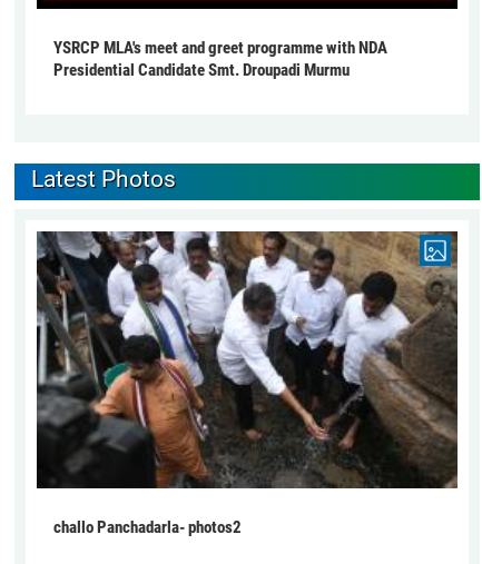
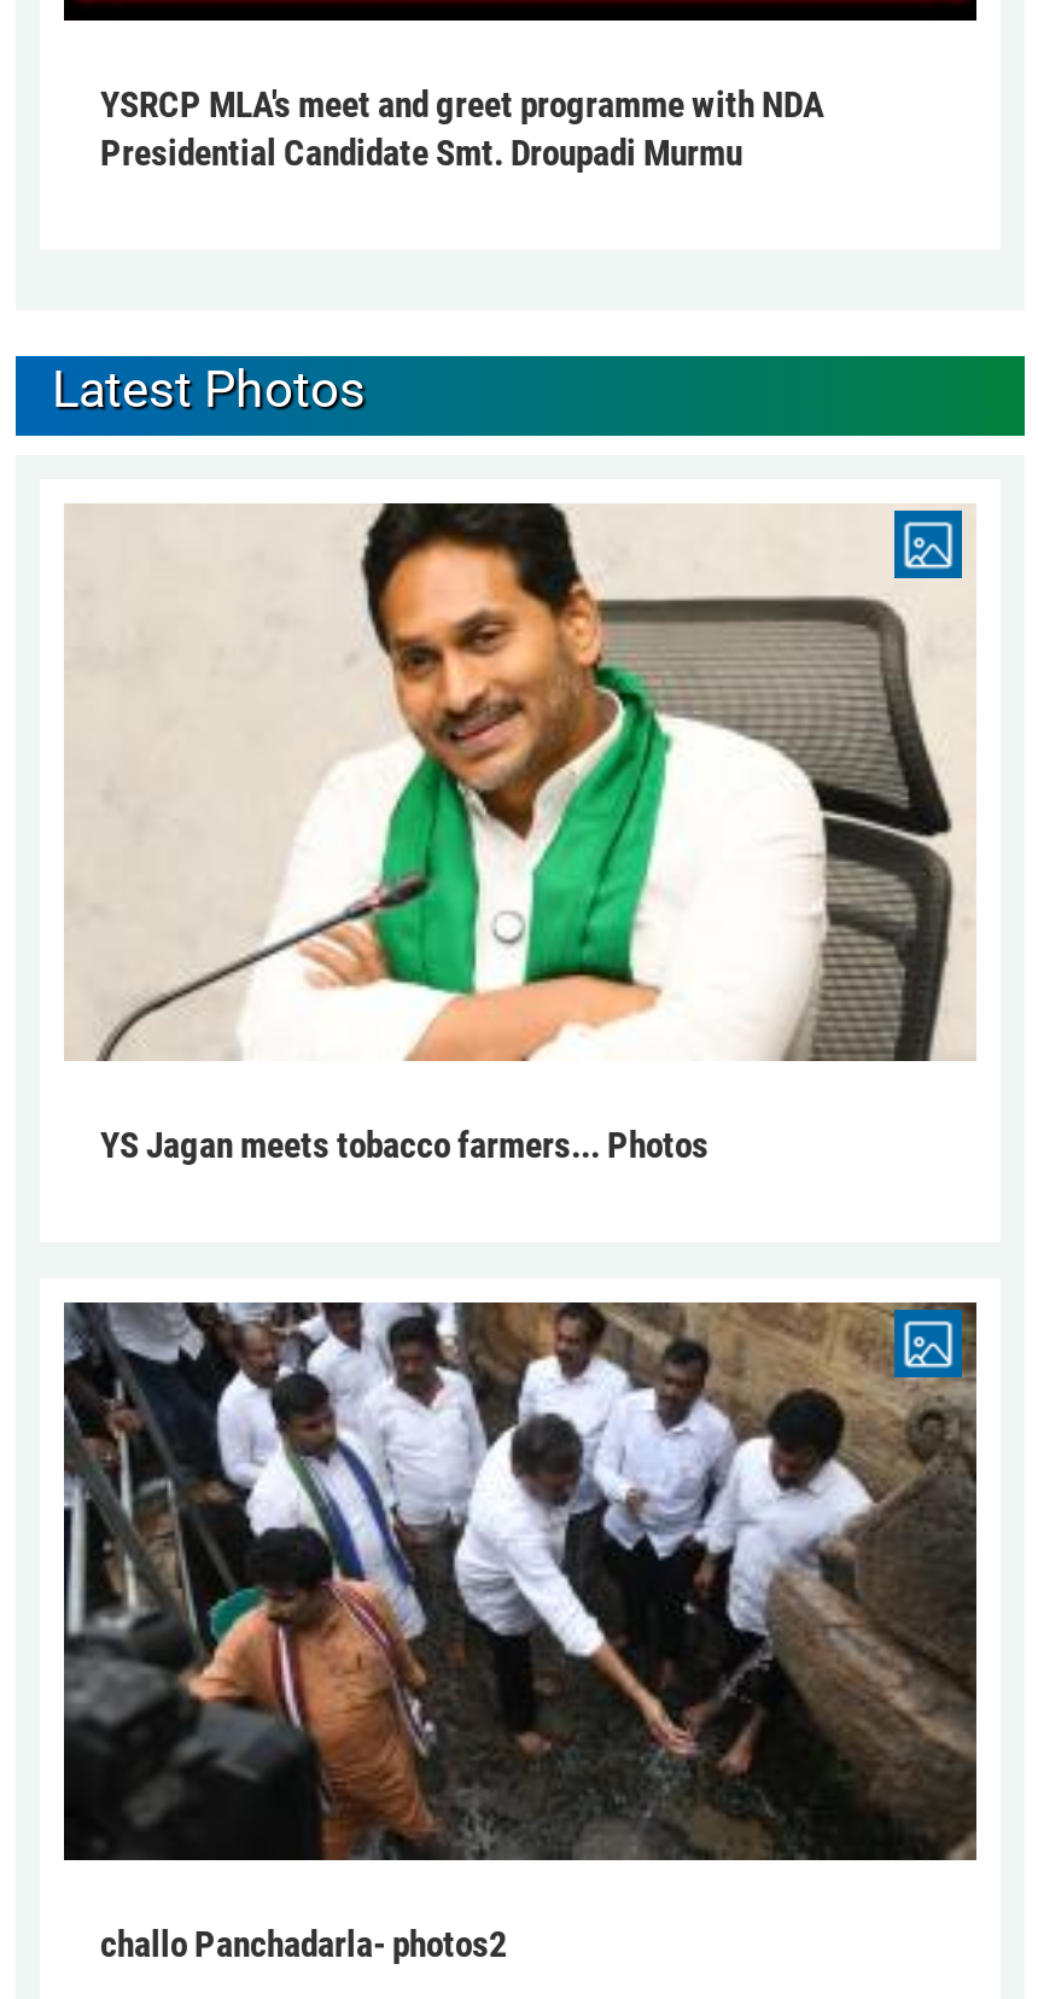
none -> [64,502,976,1167] [image] | YS Jagan meets tobacco farmers... Photos

